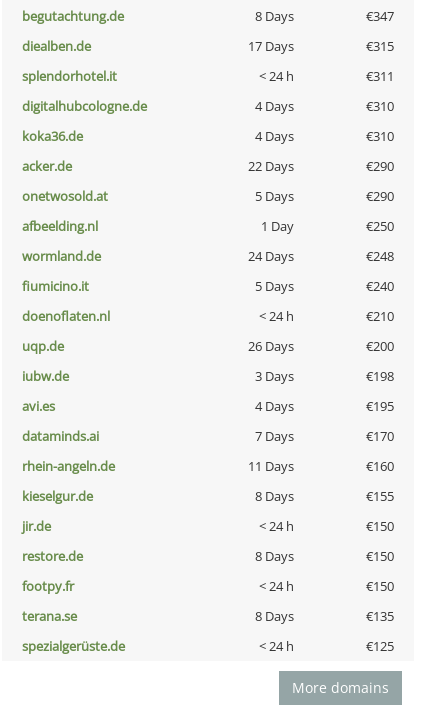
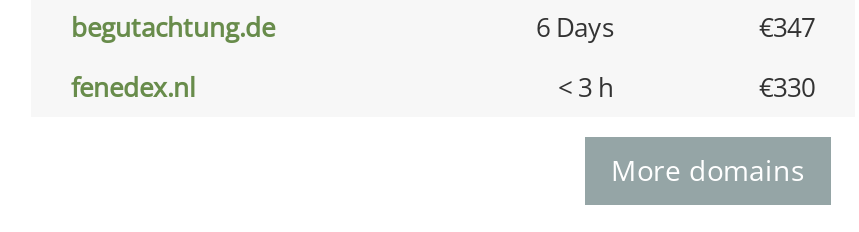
[254,7,293,25] 8 Days -> [536,9,614,45] 6 Days
[22,37,394,655] diealben.de | 17 Days | €315 | splendorhotel.it | < 24 h | €311 | digitalhubcologne.de | 4 Days | €310 | koka36.de | 4 Days | €310 | acker.de | 22 Days | €290 | onetwosold.at | 5 Days | €290 | afbeelding.nl | 1 Day | €250 | wormland.de | 24 Days | €248 | fiumicino.it | 5 Days | €240 | doenoflaten.nl | < 24 h | €210 | uqp.de | 26 Days | €200 | iubw.de | 3 Days | €198 | avi.es | 4 Days | €195 | dataminds.ai | 7 Days | €170 | rhein-angeln.de | 11 Days | €160 | kieselgur.de | 8 Days | €155 | jir.de | < 24 h | €150 | restore.de | 8 Days | €150 | footpy.fr | < 24 h | €150 | terana.se | 8 Days | €135 | spezialgerüste.de | < 24 h | €125 -> [71,69,815,105] fenedex.nl | < 3 h | €330

